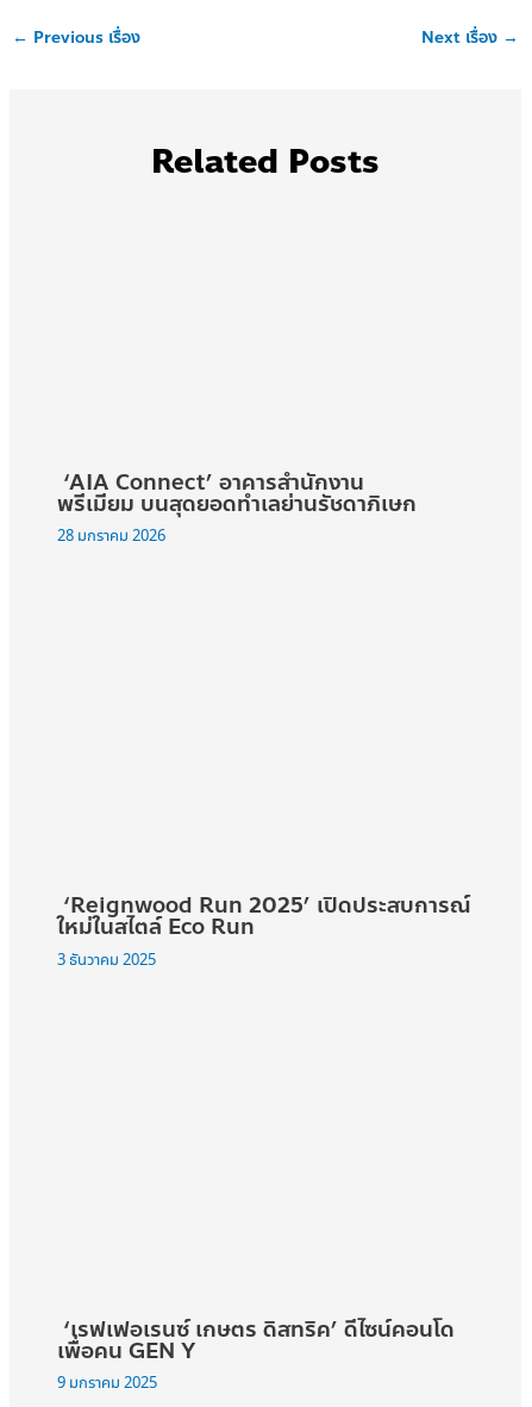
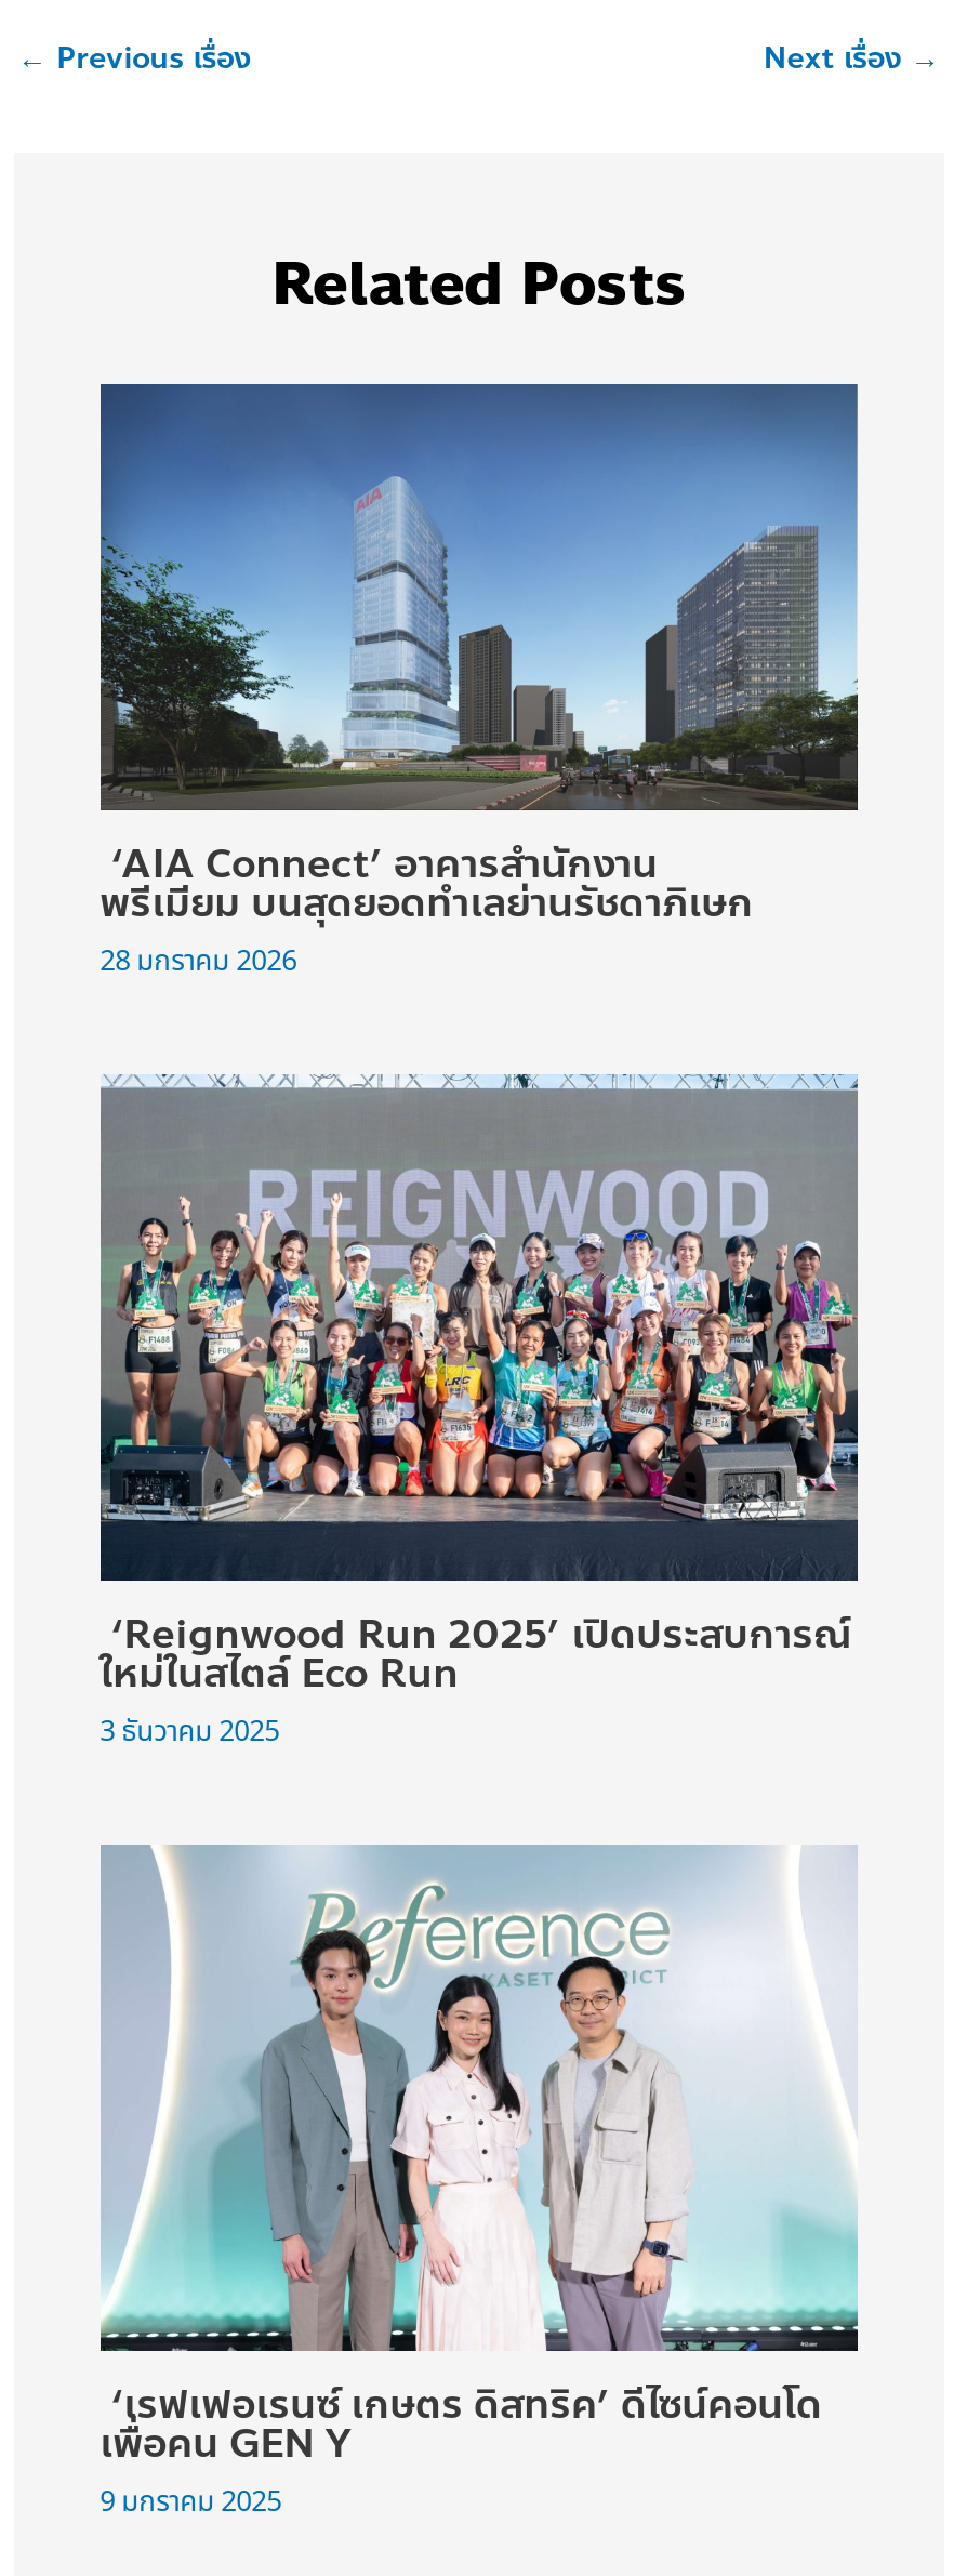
none -> [98,382,860,813] [image]
none -> [98,1072,860,1583] [image]
none -> [98,1842,860,2353] [image]

